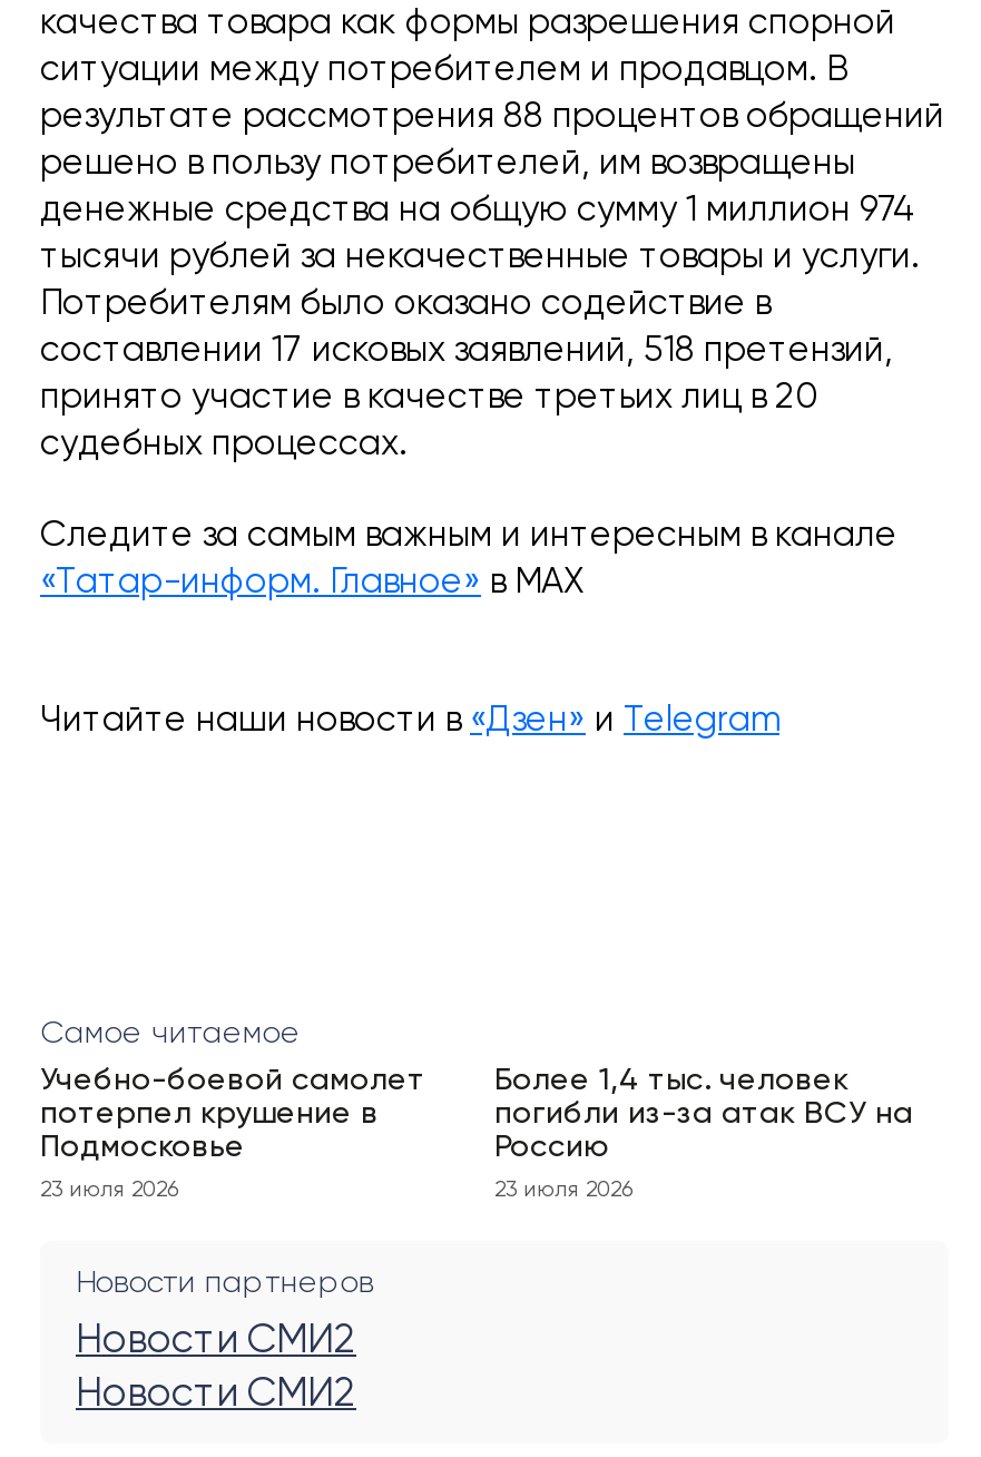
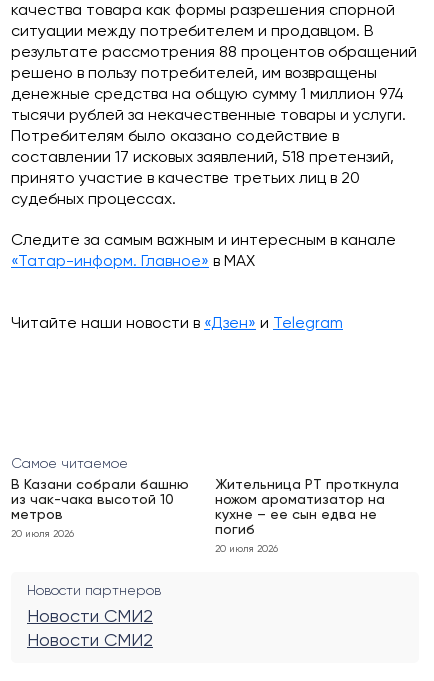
[40,1065,425,1163] Учебно-боевой самолет | потерпел крушение в | Подмосковье -> [11,478,189,522] В Казани собрали башню | из чак-чака высотой 10 | метров
[494,1065,913,1163] Более 1,4 тыс. человек | погибли из-за атак ВСУ на | Россию -> [215,478,399,537] Жительница РТ проткнула | ножом ароматизатор на | кухне – ее сын едва не | погиб
[40,1179,178,1201] 23 июля 2026 -> [11,529,74,539] 20 июля 2026
[494,1179,632,1201] 23 июля 2026 -> [215,544,278,554] 20 июля 2026

